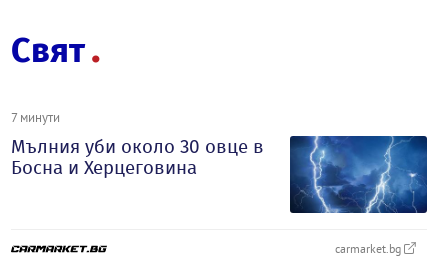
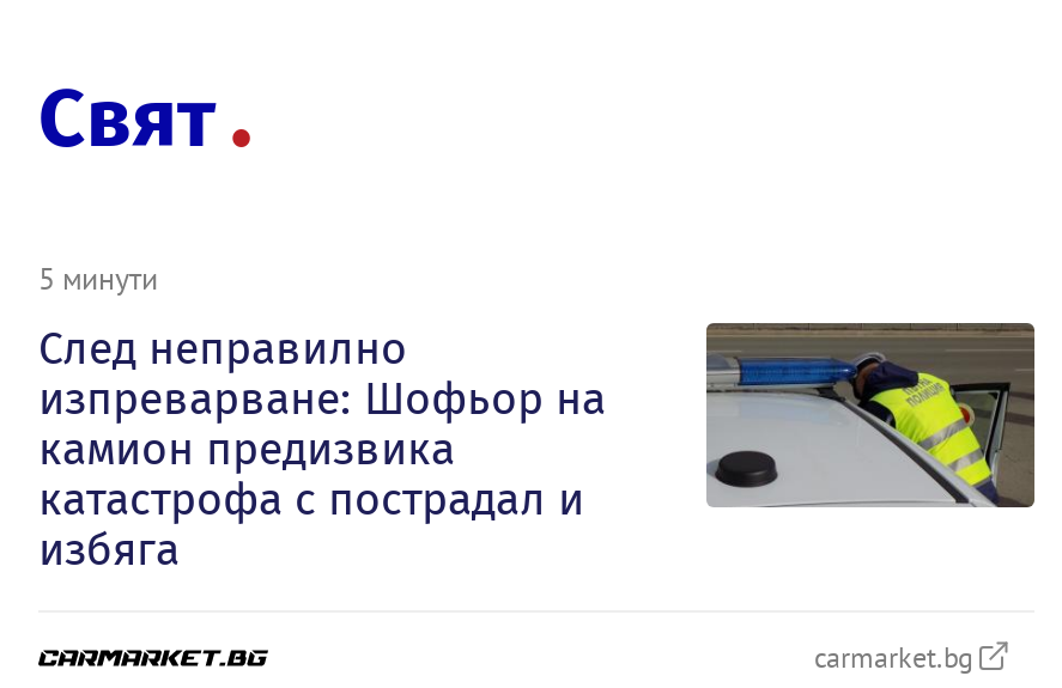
[11,109,264,179] 7 минути | Мълния уби около 30 овце в | Босна и Херцеговина -> [38,258,606,577] 5 минути | След неправилно | изпреварване: Шофьор на | камион предизвика | катастрофа с пострадал и | избяга
[290,135,428,214] [image] -> [704,321,1037,507] [image]

